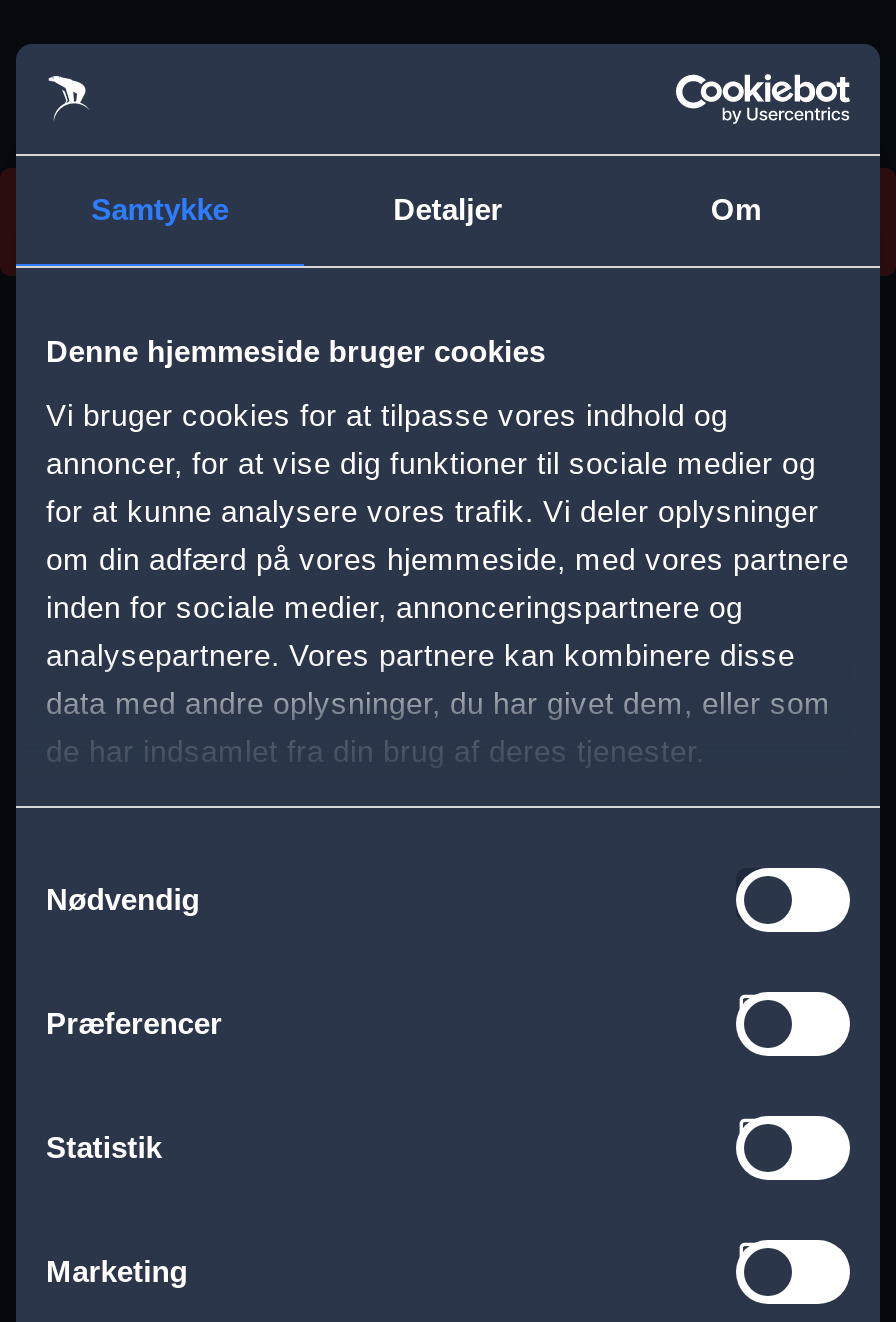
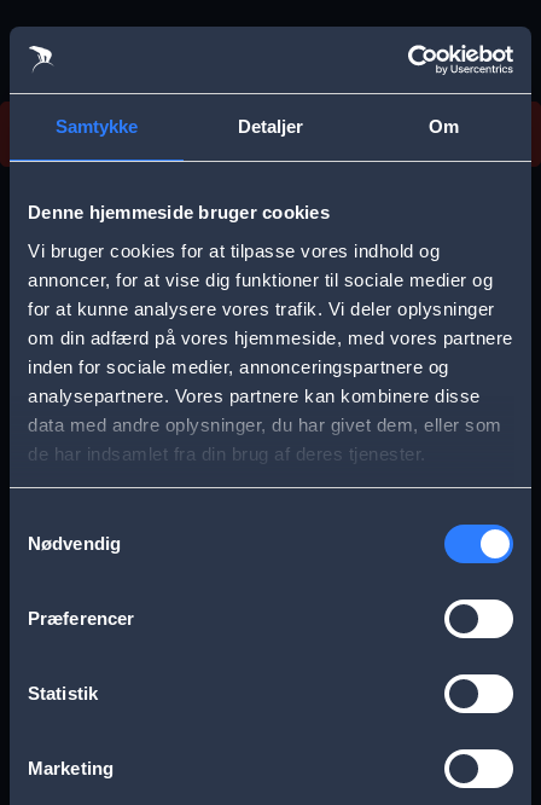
[734,866,852,934] [image] -> [443,523,514,564] [image]

